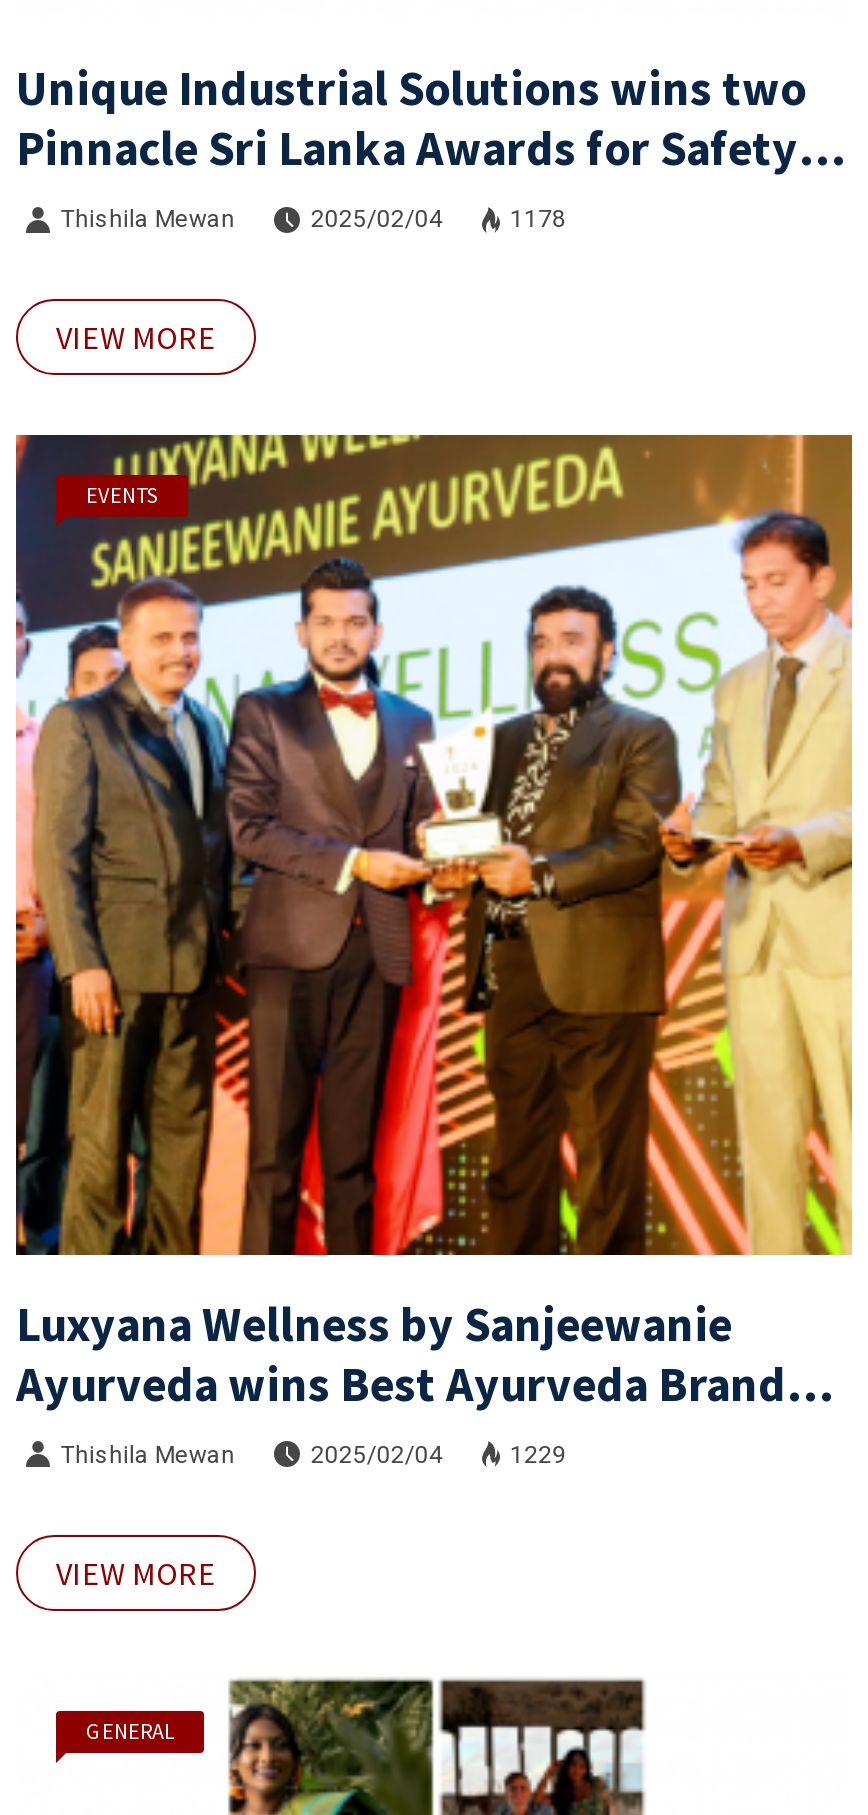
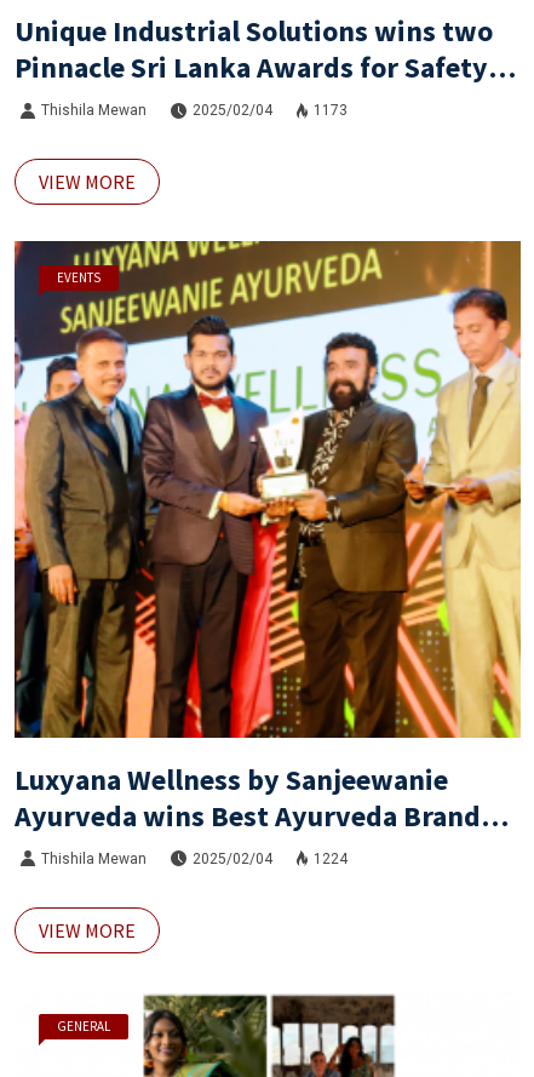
[510,205,566,233] 1178 -> [314,102,348,119] 1173
[510,1441,566,1469] 1229 -> [314,850,348,867] 1224

